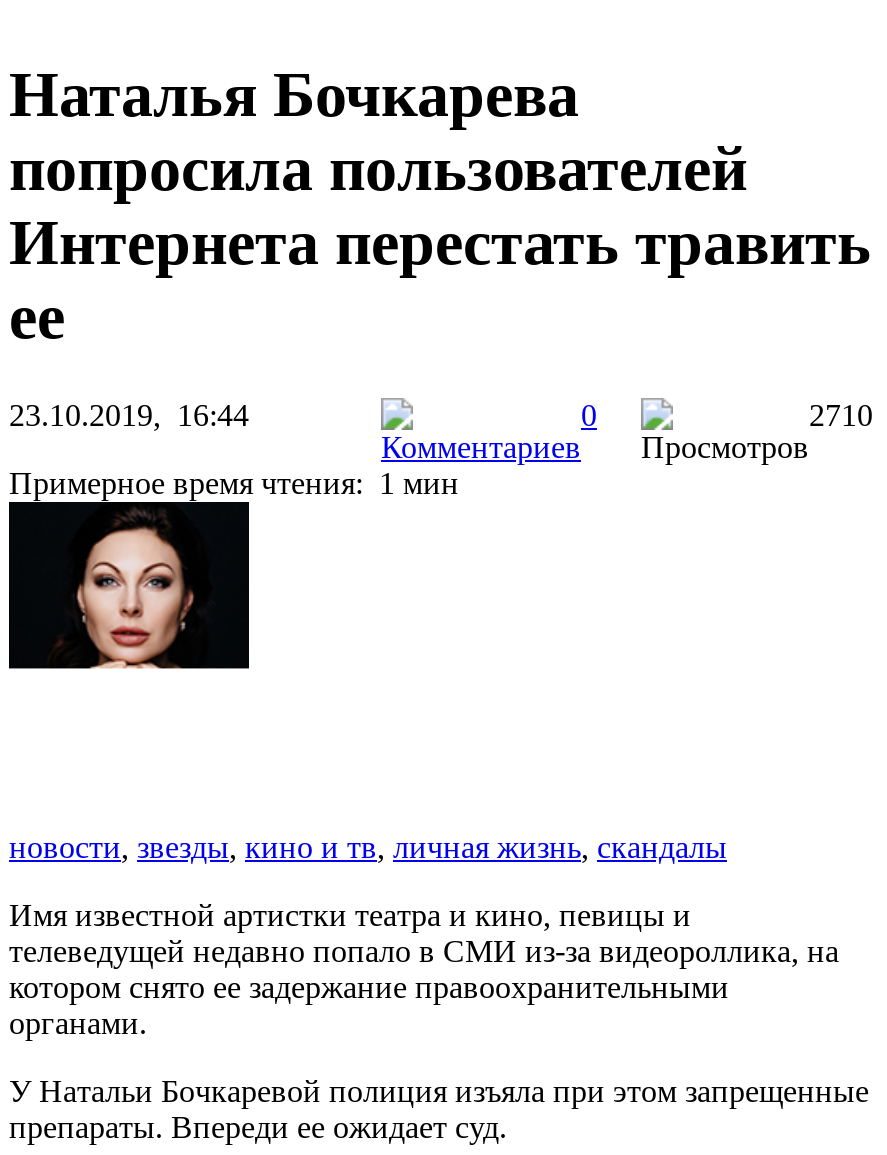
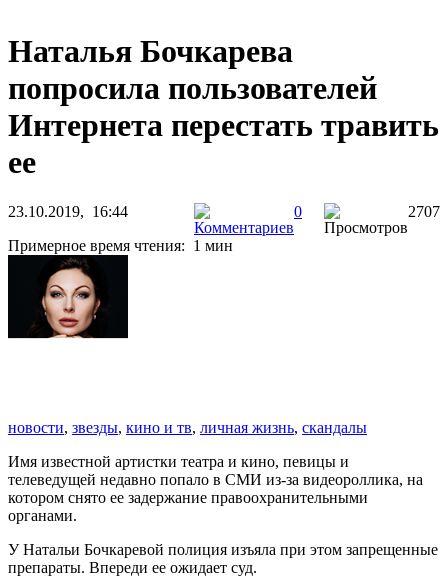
[809,398,873,432] 2710 -> [408,203,440,220] 2707

